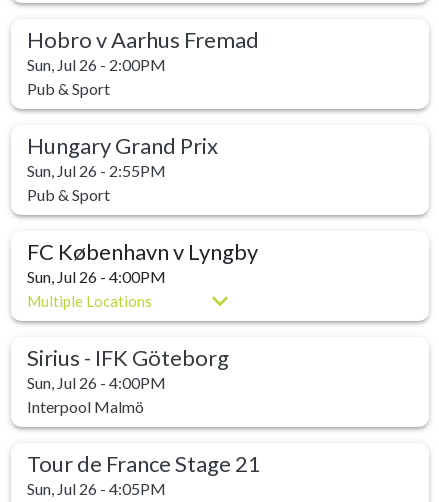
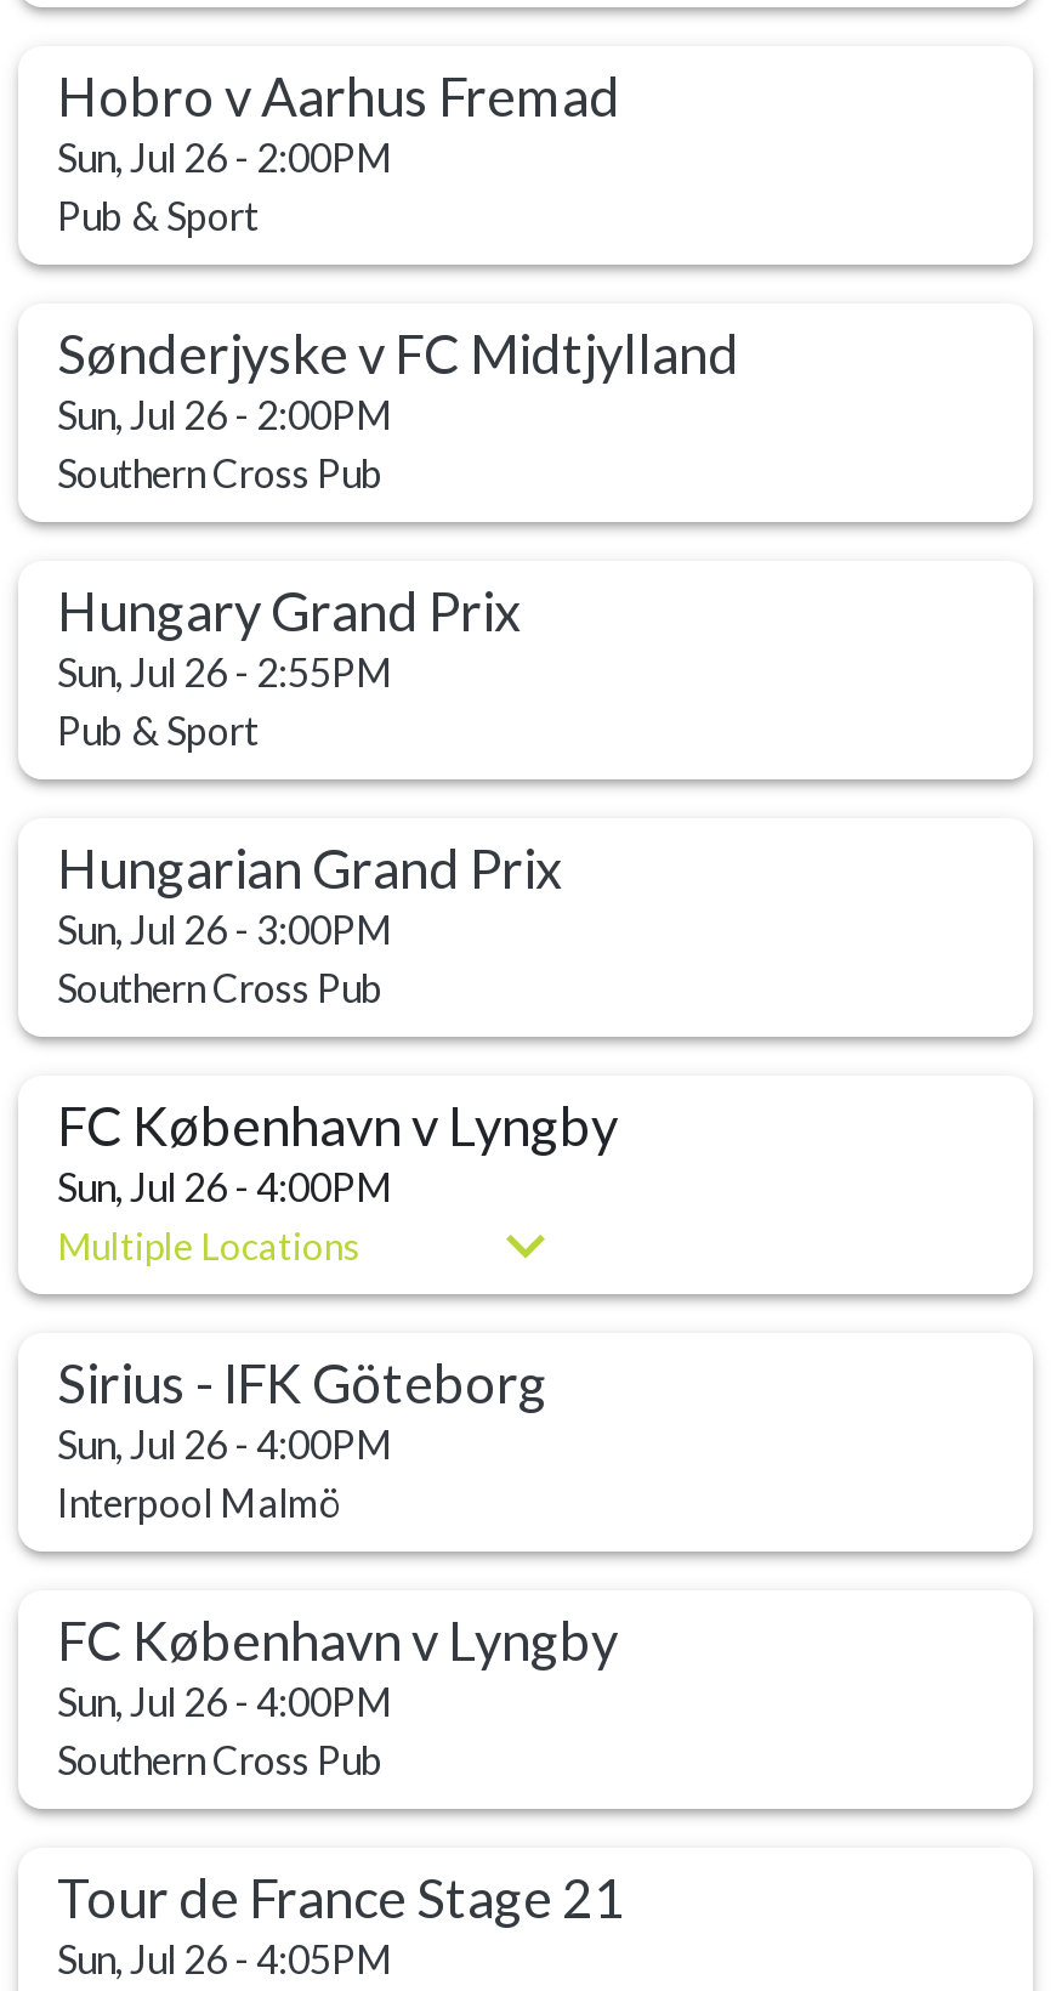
none -> [57,321,739,495] Sønderjyske v FC Midtjylland | Sun, Jul 26 - 2:00PM | Southern Cross Pub
none -> [57,835,562,1010] Hungarian Grand Prix | Sun, Jul 26 - 3:00PM | Southern Cross Pub
none -> [57,1607,618,1782] FC København v Lyngby | Sun, Jul 26 - 4:00PM | Southern Cross Pub

